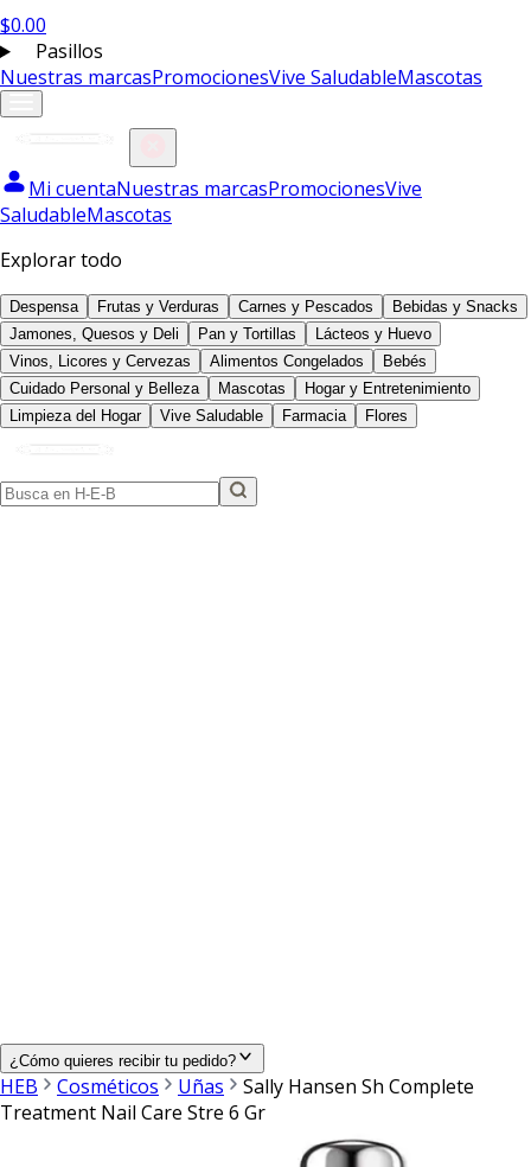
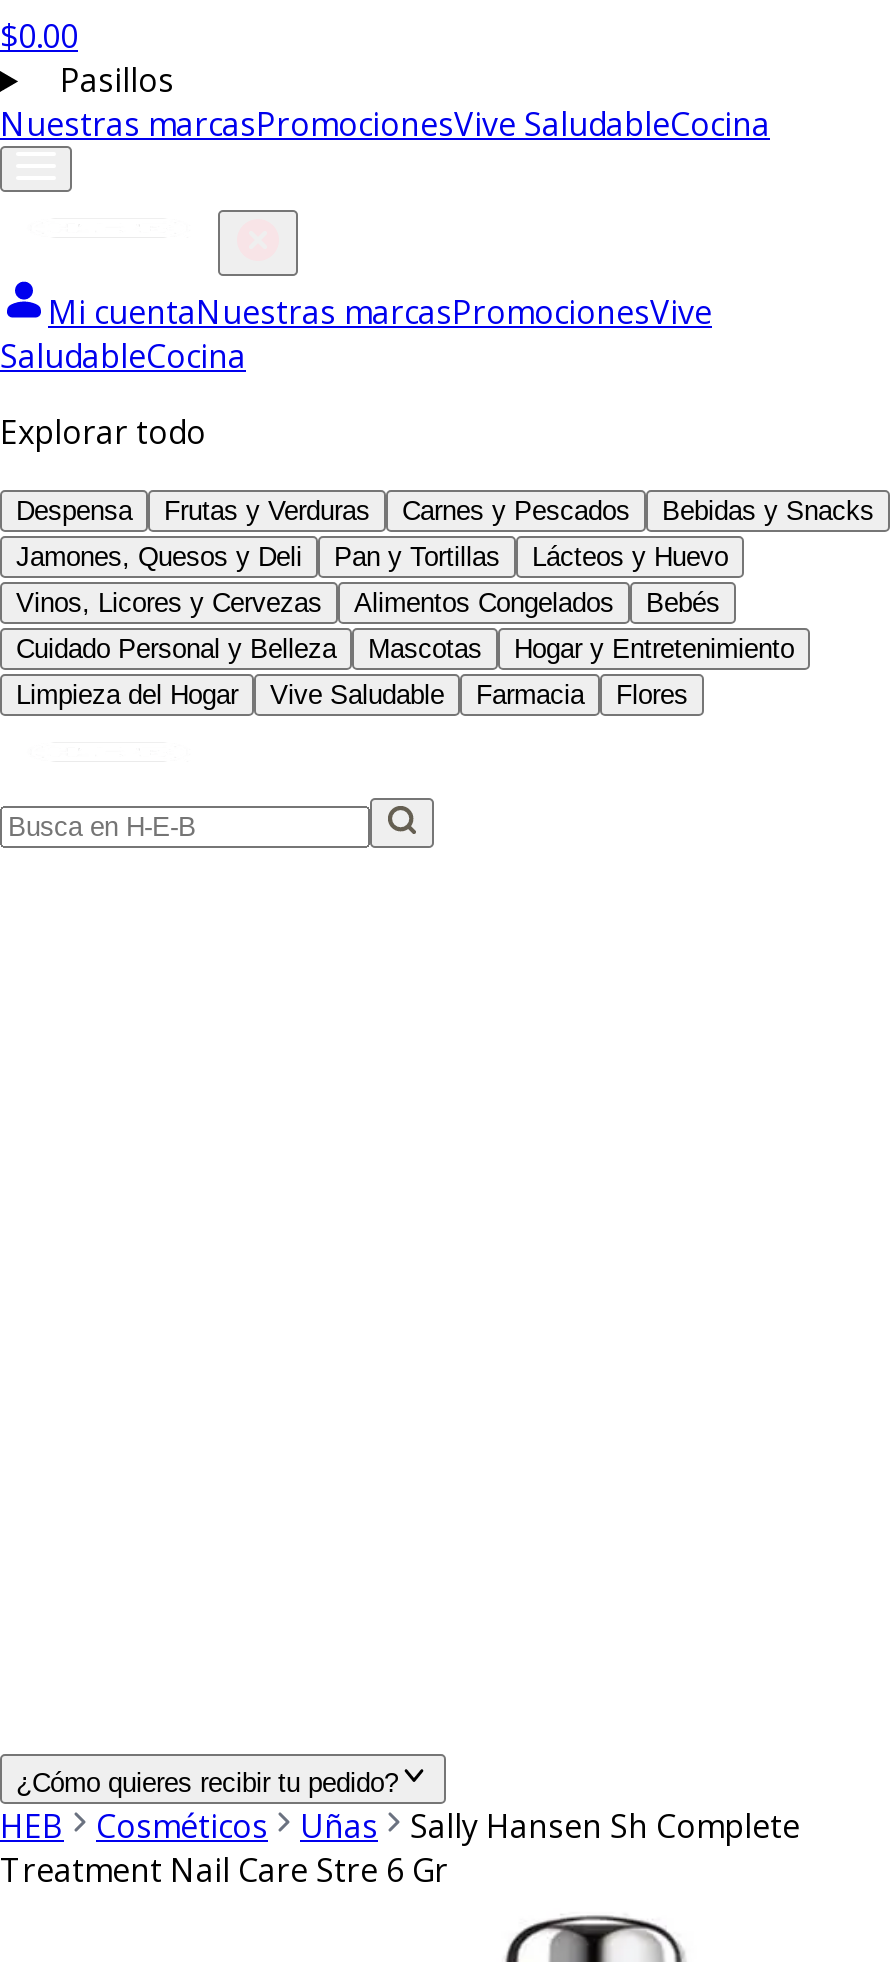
[0,64,482,90] Nuestras marcasPromocionesVive SaludableMascotas -> [0,102,770,146] Nuestras marcasPromocionesVive SaludableCocina
[0,202,172,228] SaludableMascotas -> [0,334,246,378] SaludableCocina

